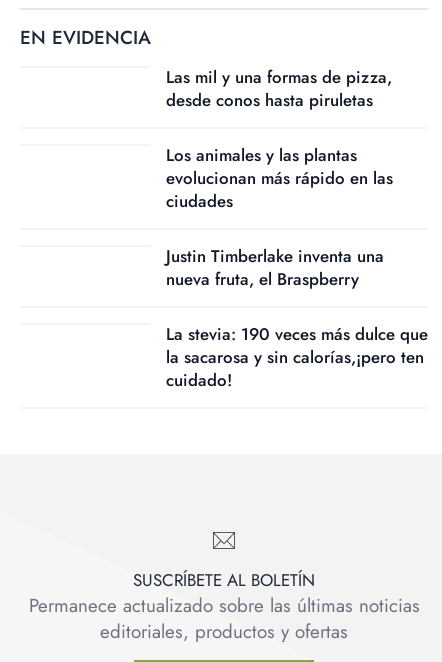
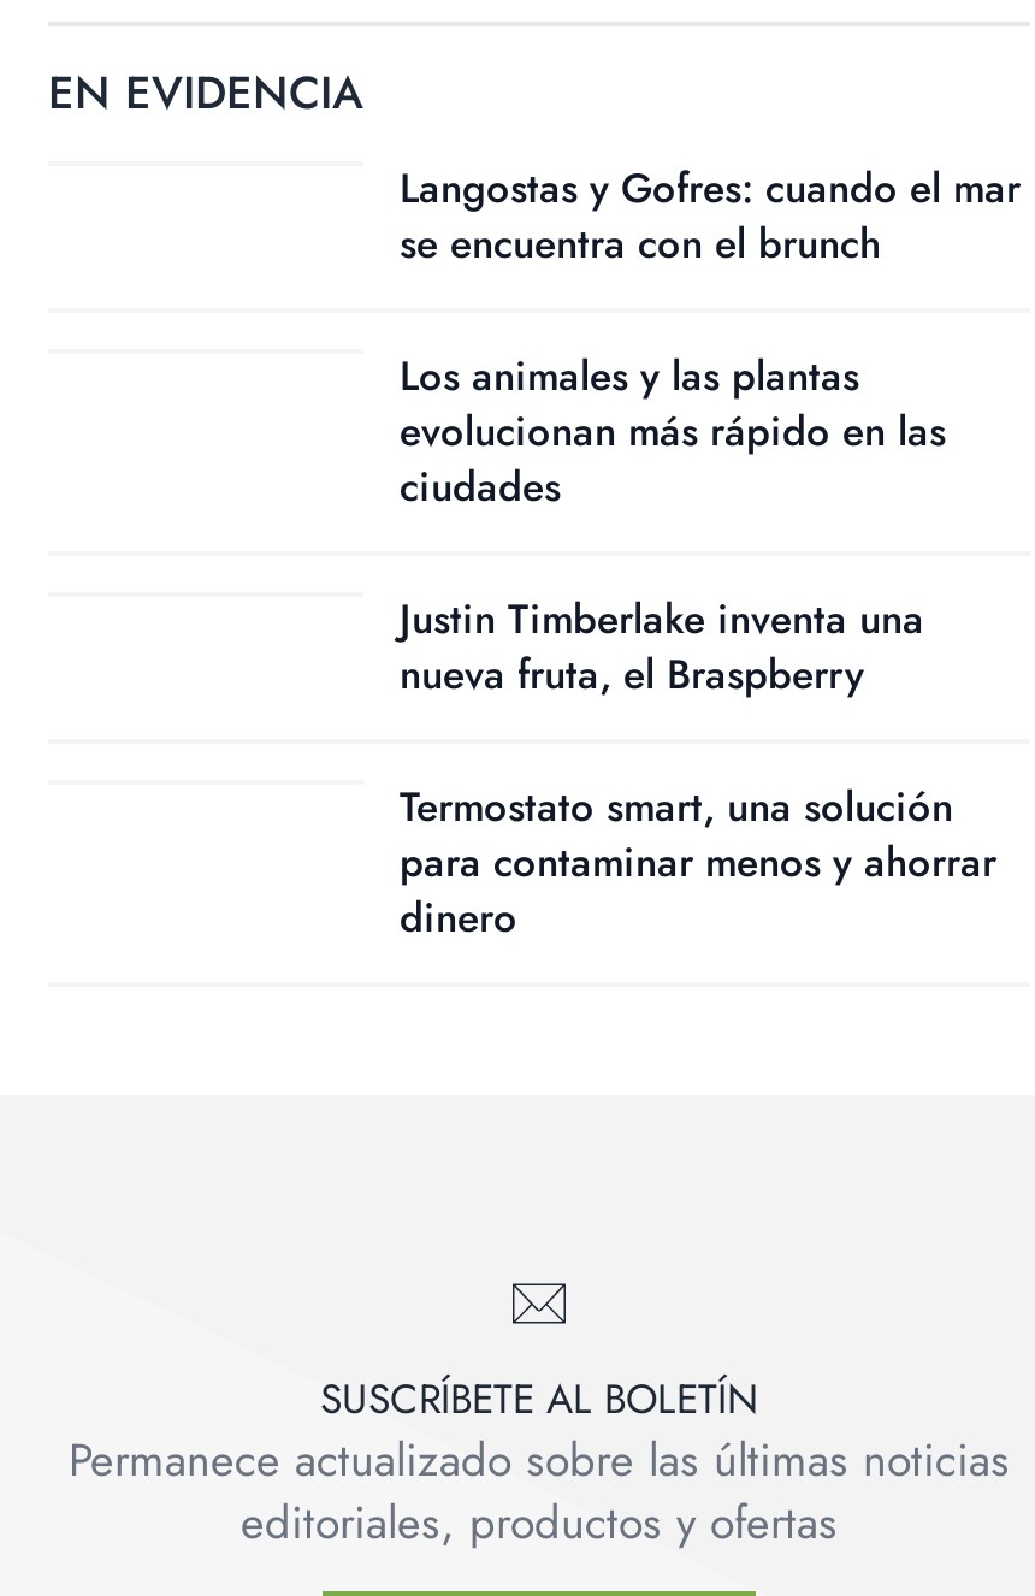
[166,65,392,112] Las mil y una formas de pizza, | desde conos hasta piruletas -> [400,159,1021,272] Langostas y Gofres: cuando el mar | se encuentra con el brunch
[166,322,428,392] La stevia: 190 veces más dulce que | la sacarosa y sin calorías,¡pero ten | cuidado! -> [400,778,996,946] Termostato smart, una solución | para contaminar menos y ahorrar | dinero

